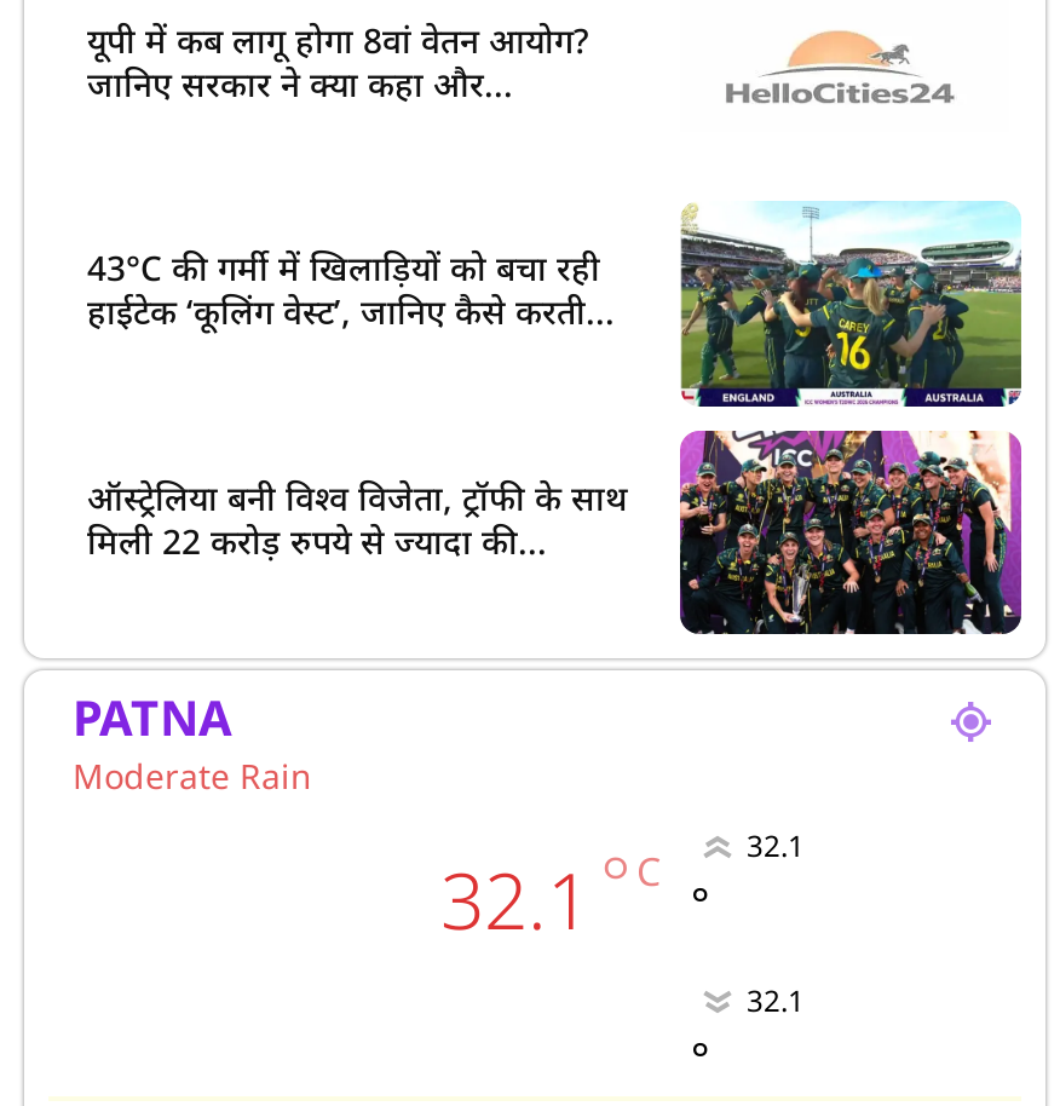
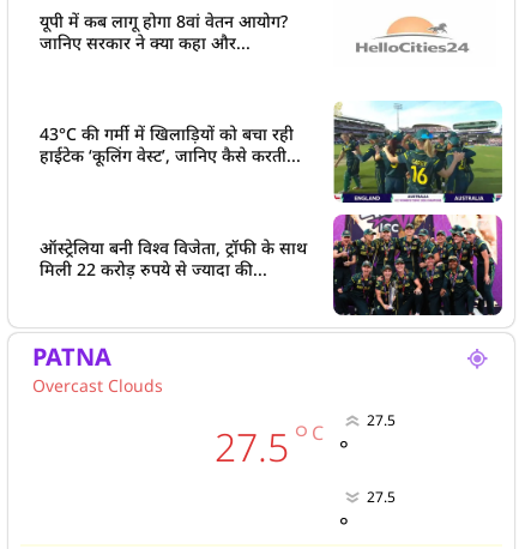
[73,753,805,951] Moderate Rain | 32.1 ° C | 32.1 -> [32,374,395,472] Overcast Clouds | 27.5 ° C | 27.5
[747,980,805,1022] 32.1 -> [366,487,395,507] 27.5

